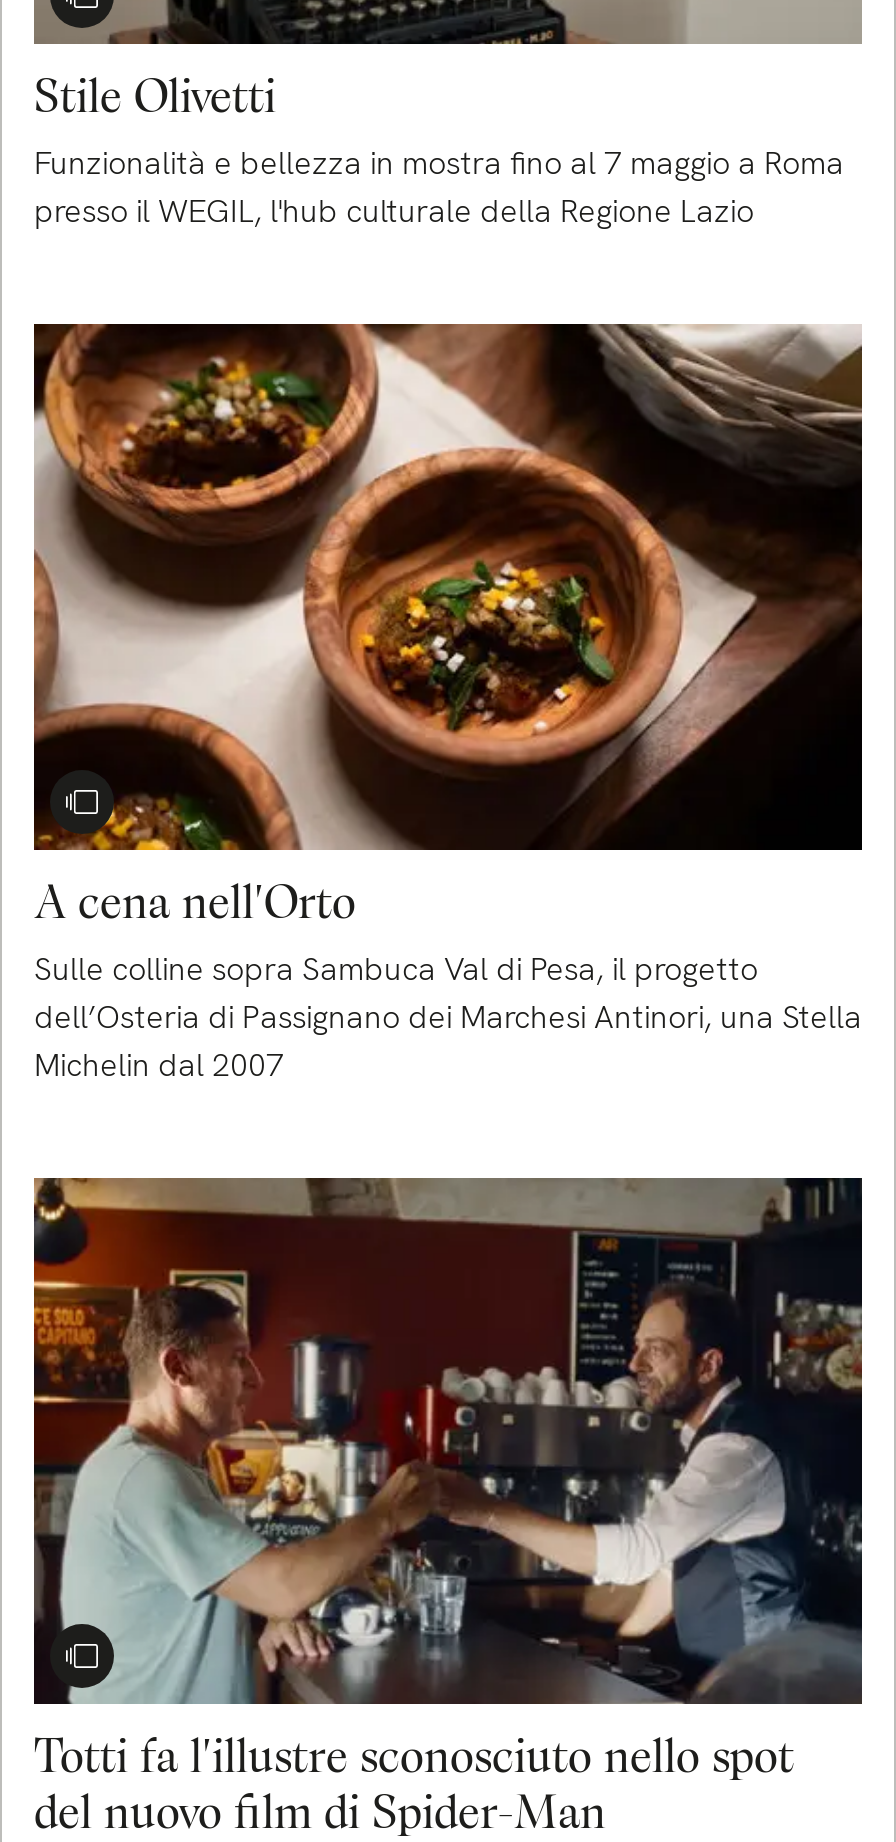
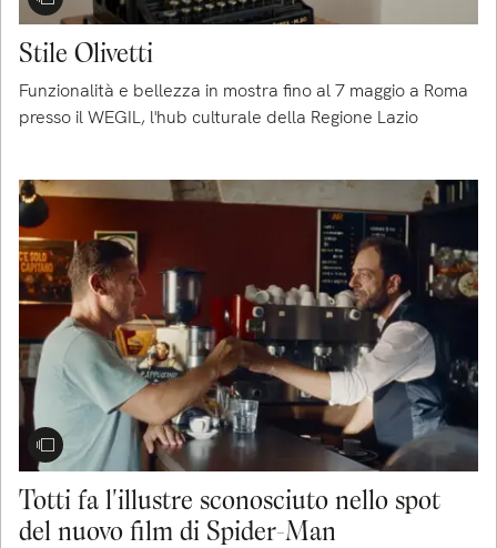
[34,322,862,1086] [image] | A cena nell'Orto | Sulle colline sopra Sambuca Val di Pesa, il progetto | dell’Osteria di Passignano dei Marchesi Antinori, una Stella | Michelin dal 2007 -> none

